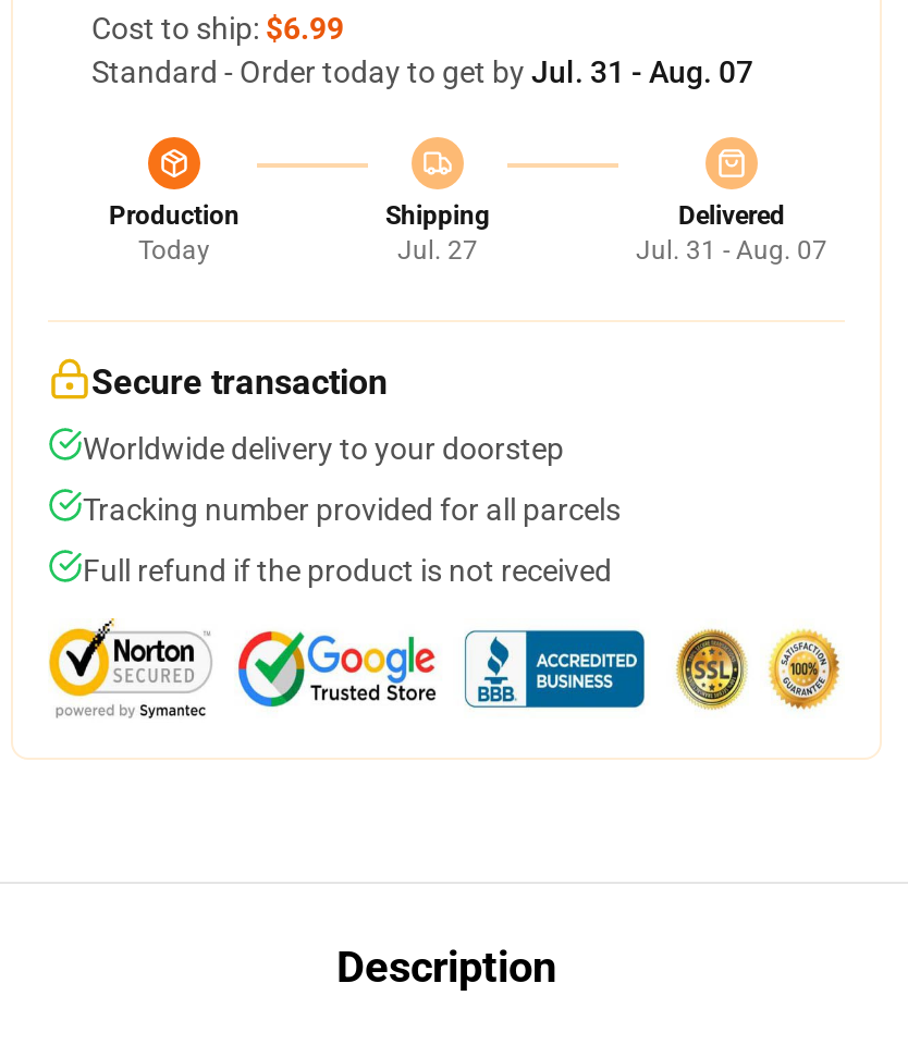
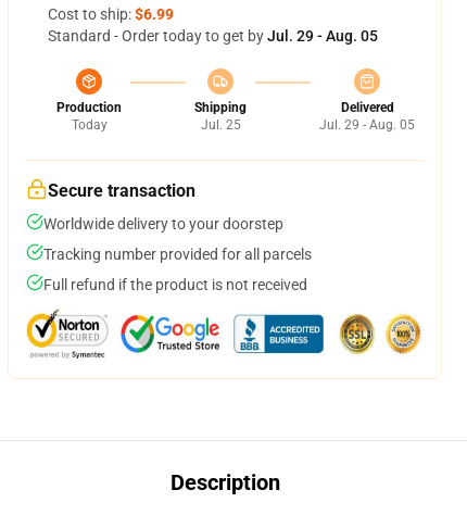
[91,54,753,89] Standard - Order today to get by Jul. 31 - Aug. 07 -> [48,27,378,45] Standard - Order today to get by Jul. 29 - Aug. 05
[397,235,478,266] Jul. 27 -> [200,117,241,133] Jul. 25
[636,235,827,266] Jul. 31 - Aug. 07 -> [319,117,415,133] Jul. 29 - Aug. 05

